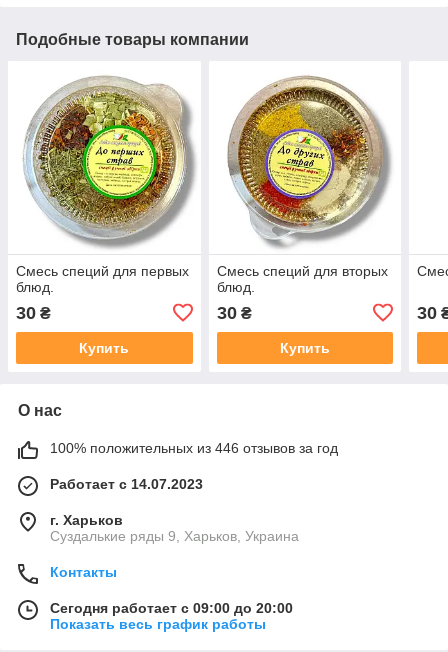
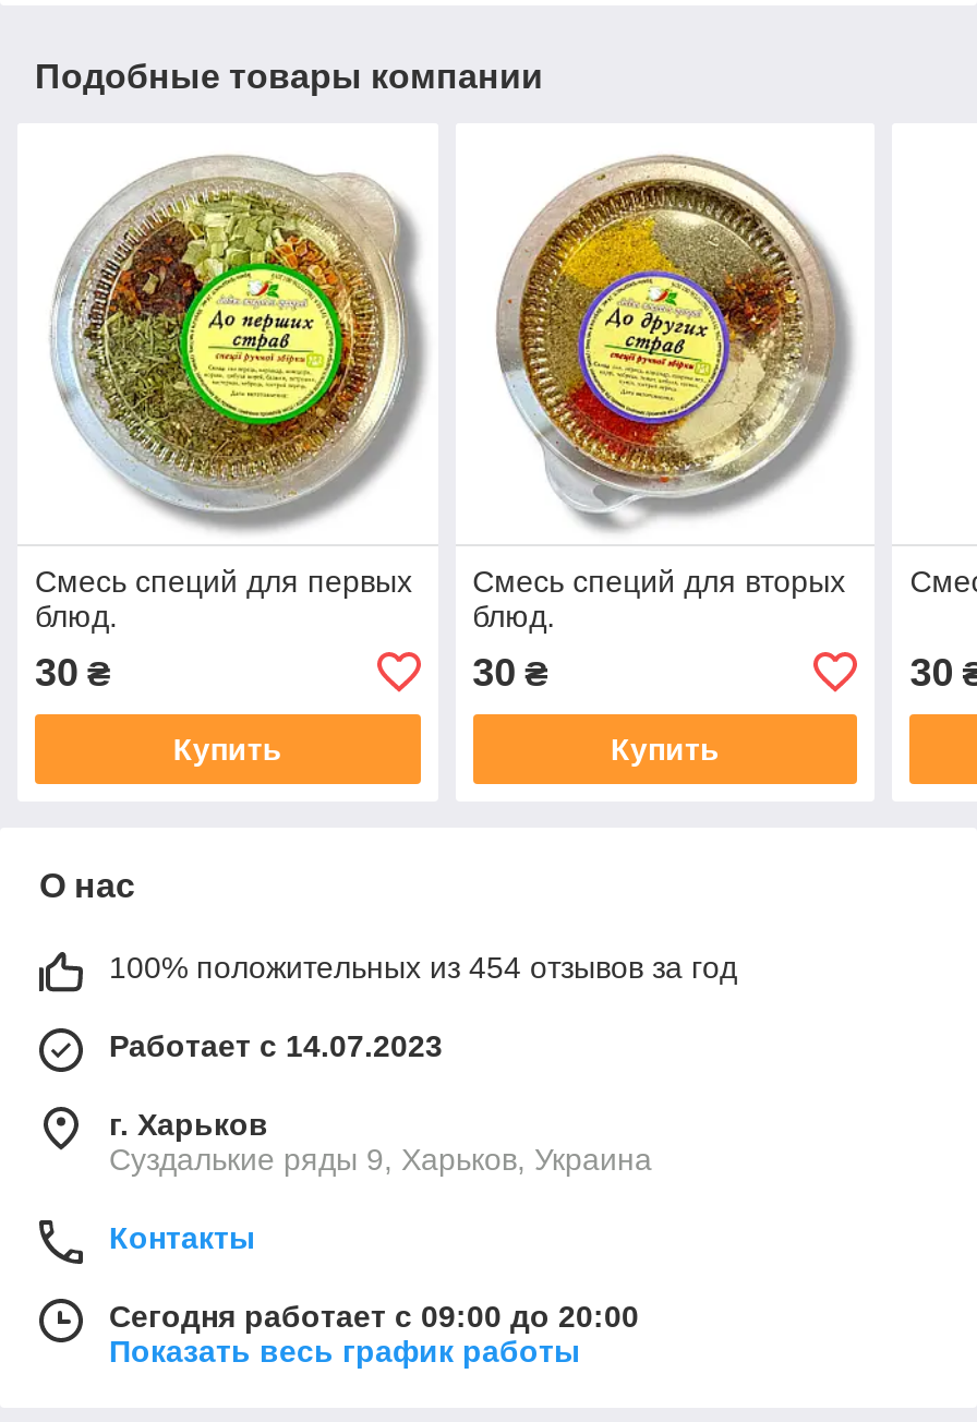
[50,440,338,456] 100% положительных из 446 отзывов за год -> [109,949,737,984] 100% положительных из 454 отзывов за год

